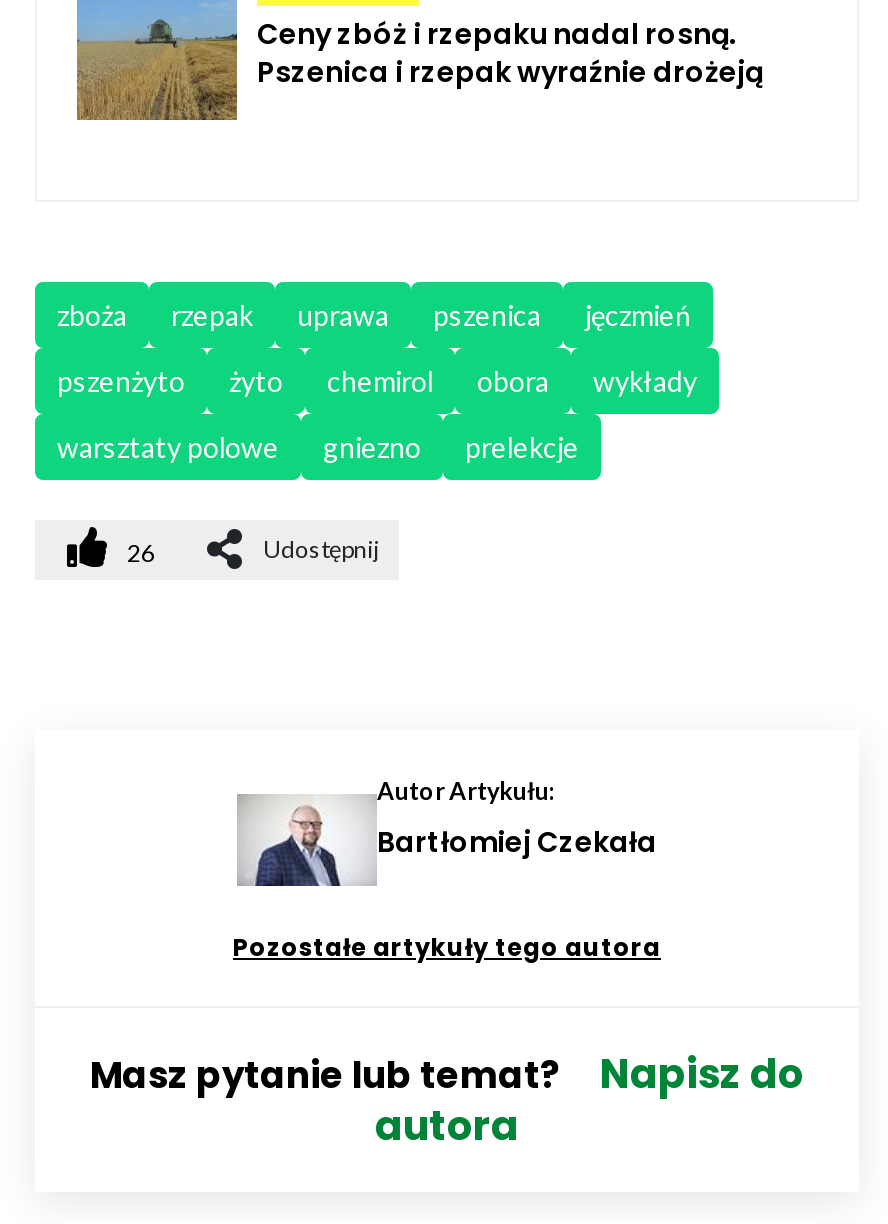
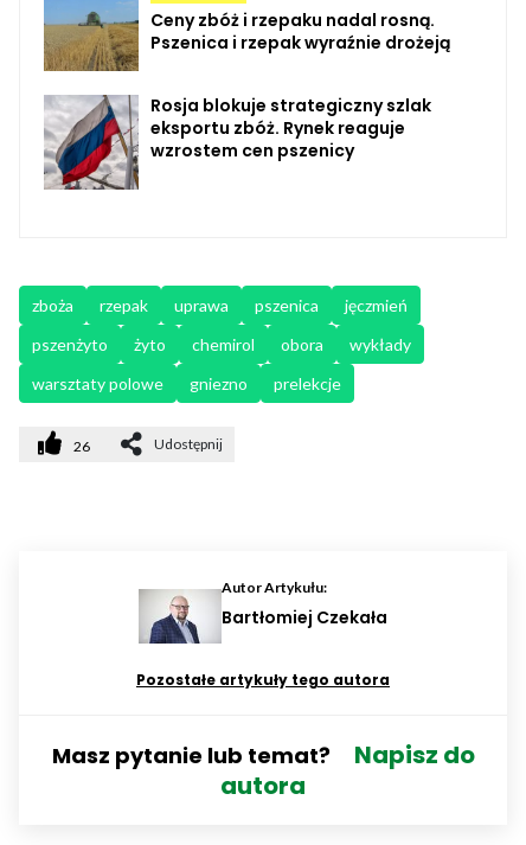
none -> [44,94,431,190] [image] | Rosja blokuje strategiczny szlak | eksportu zbóż. Rynek reaguje | wzrostem cen pszenicy

